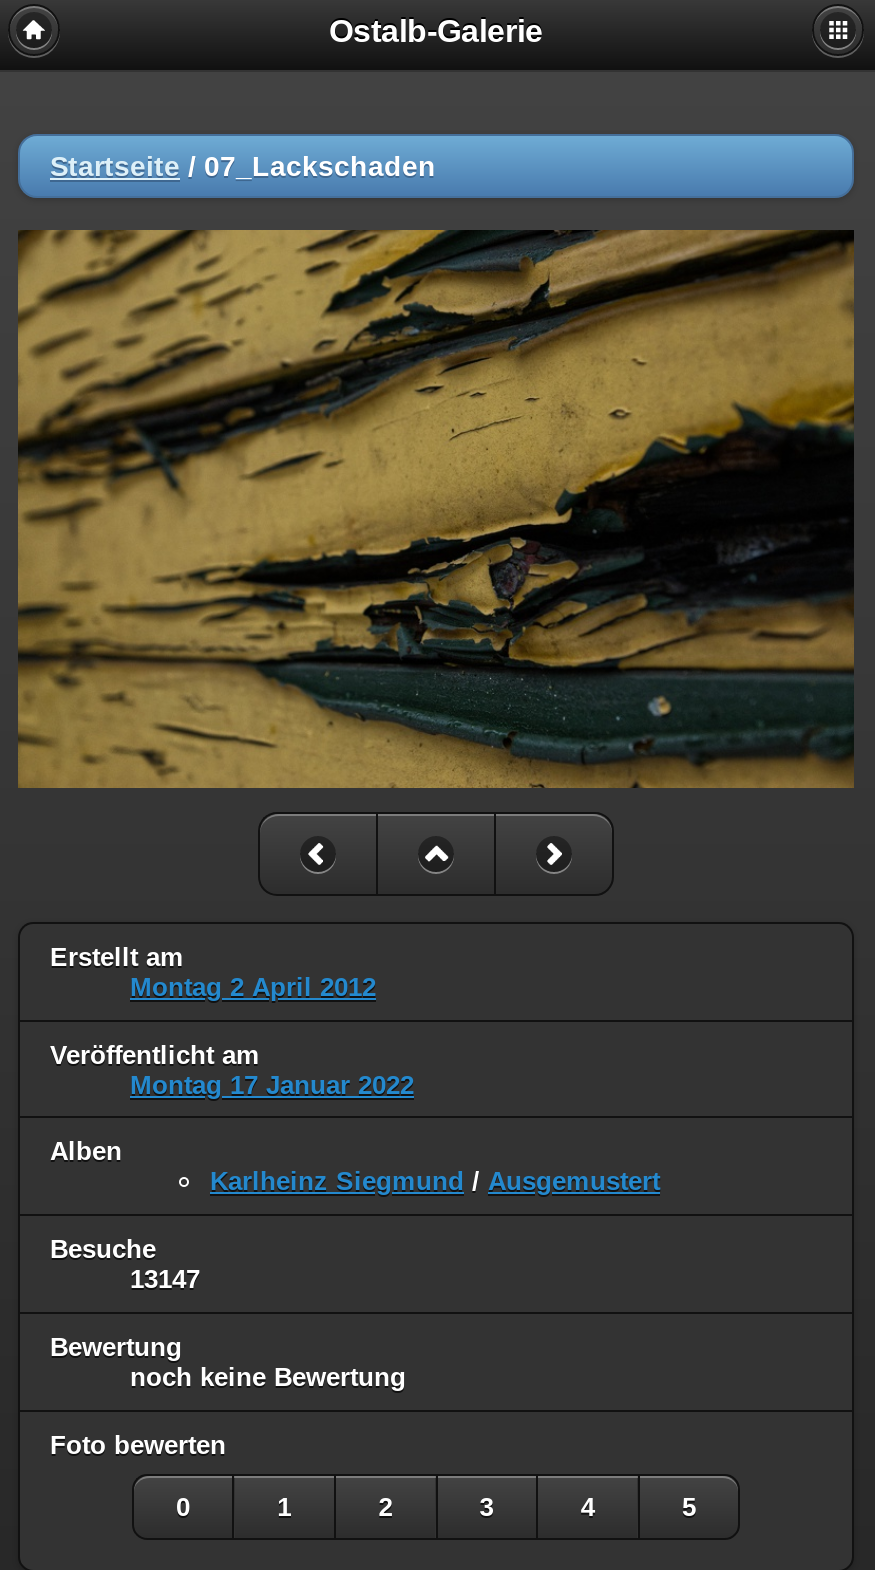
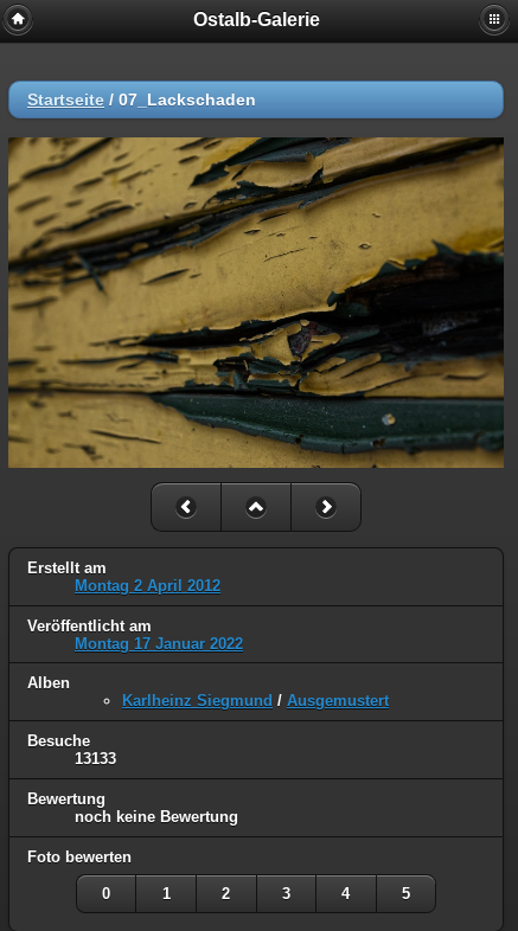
[130,1265,200,1295] 13147 -> [75,750,116,768] 13133

